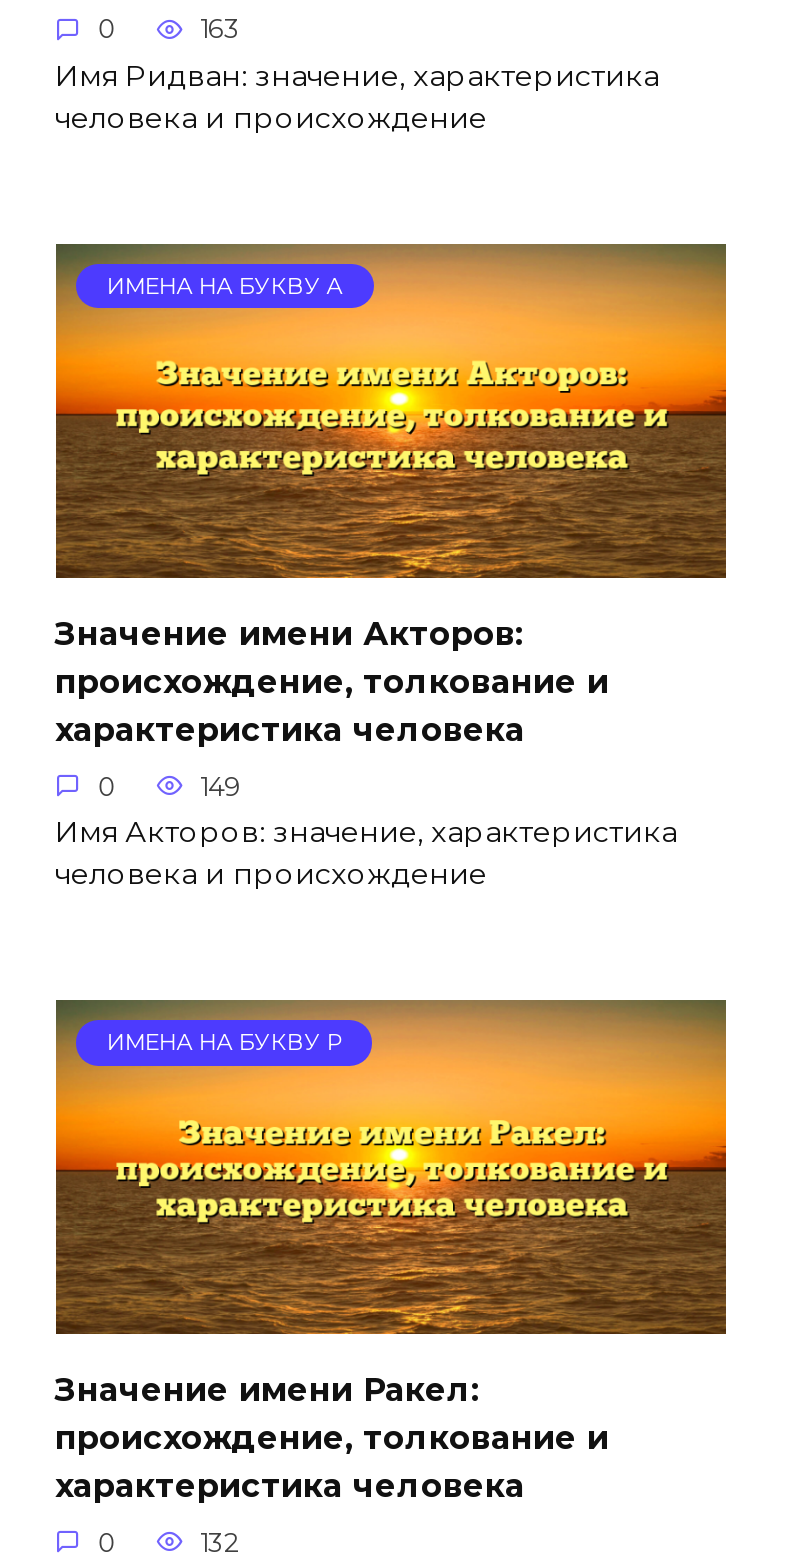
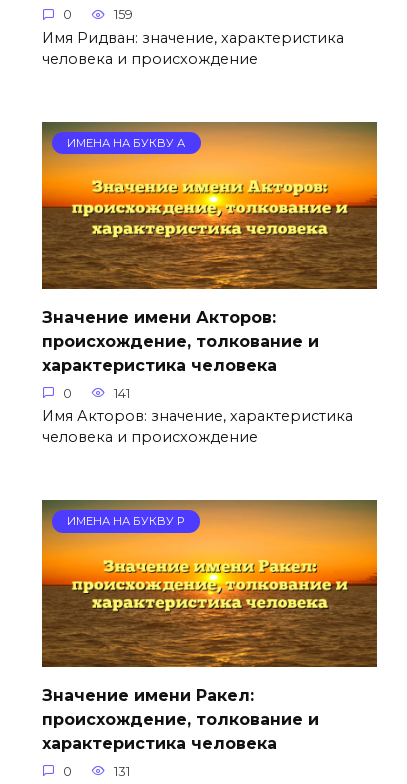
[200,15,240,45] 163 -> [114,7,133,22] 159
[200,771,240,801] 149 -> [114,386,130,401] 141
[200,1528,238,1558] 132 -> [114,764,130,779] 131

